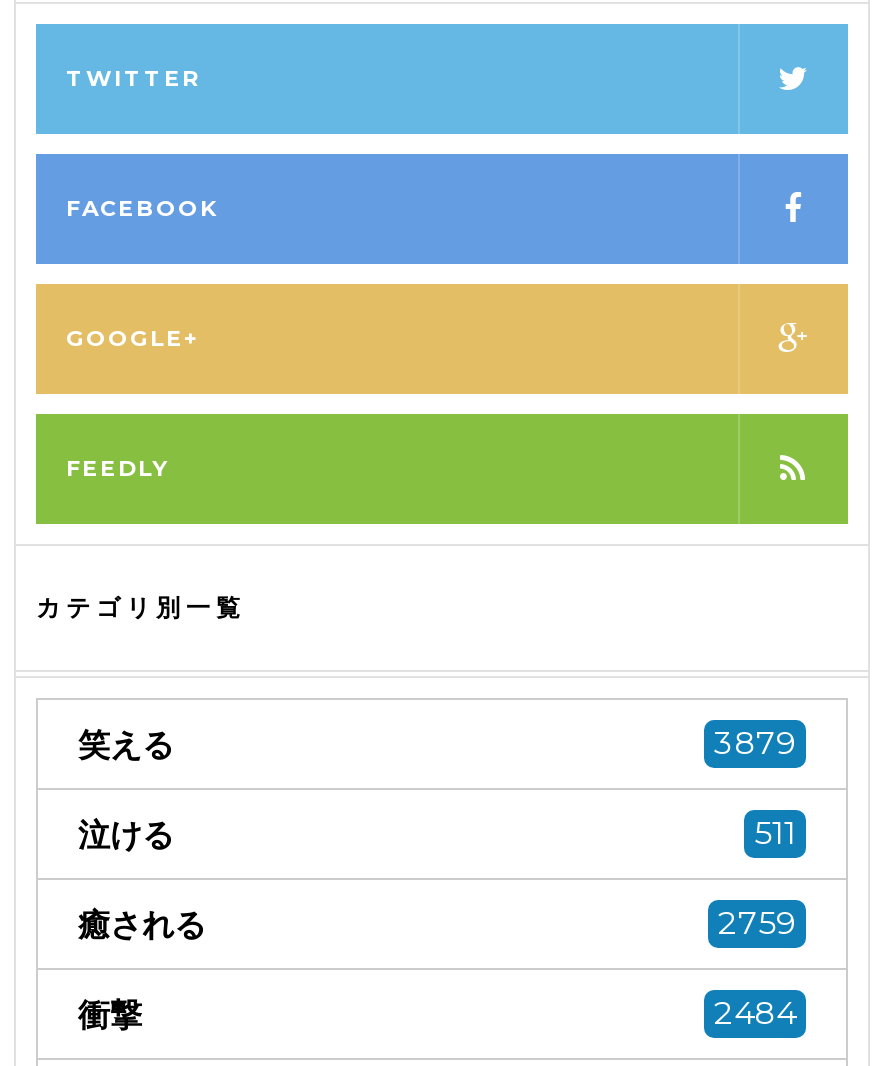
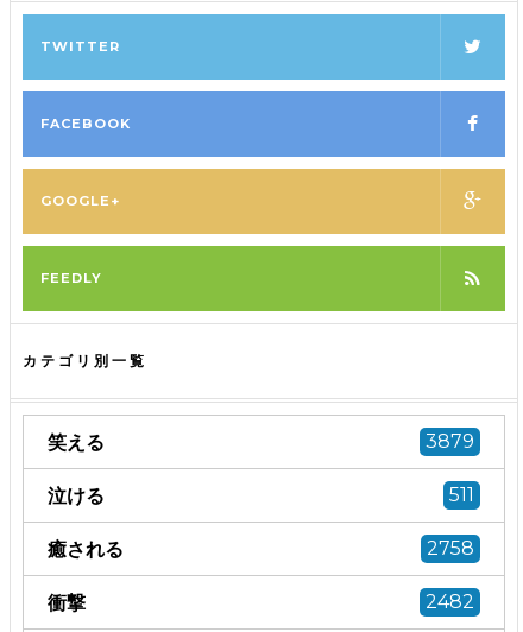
[718,905,796,943] 2759 -> [427,537,474,560] 2758
[714,995,796,1033] 2484 -> [426,591,474,613] 2482

